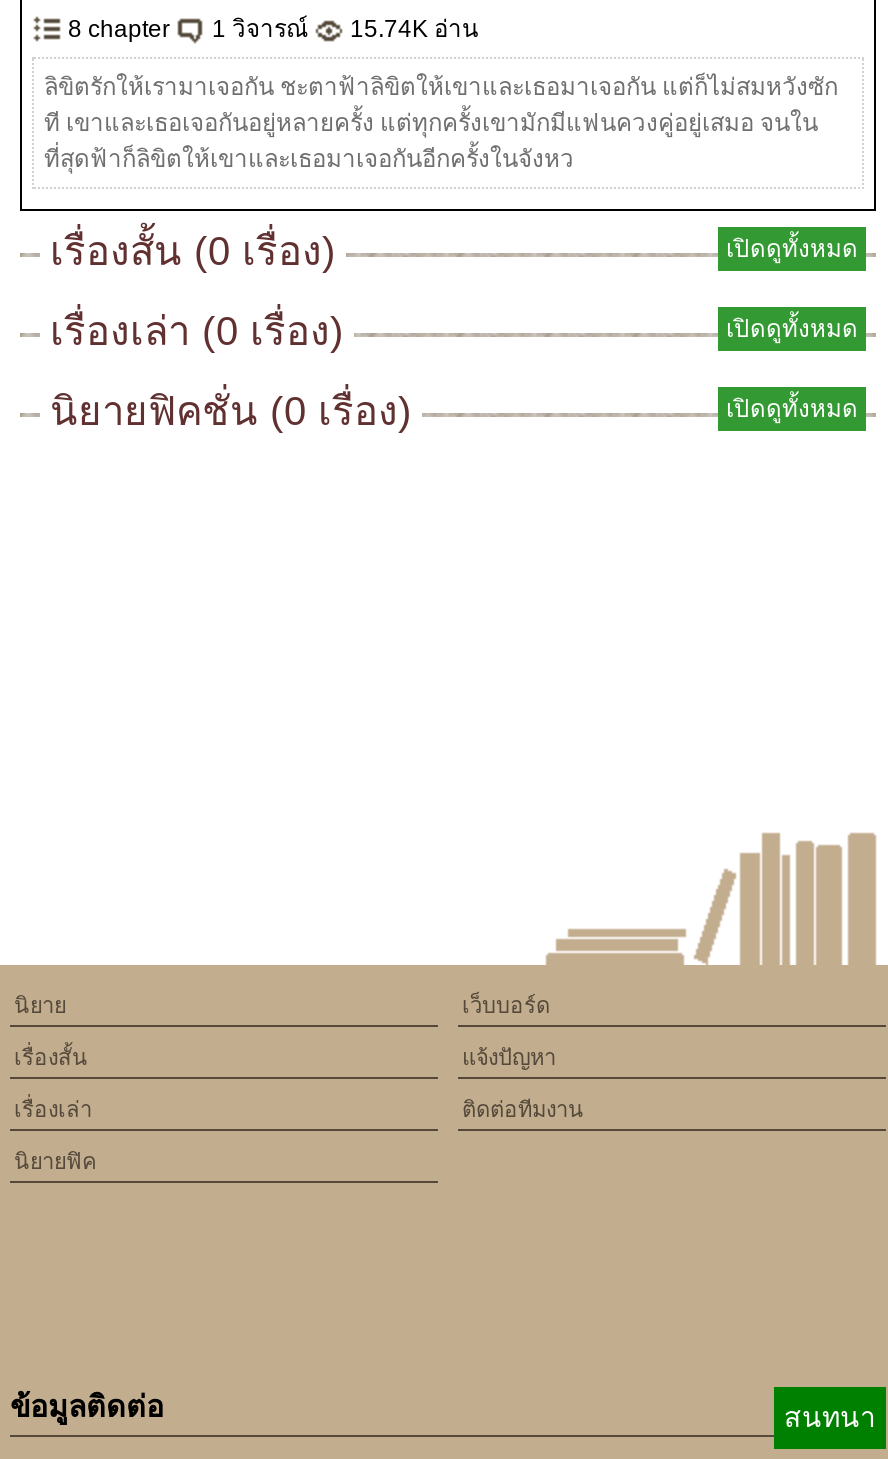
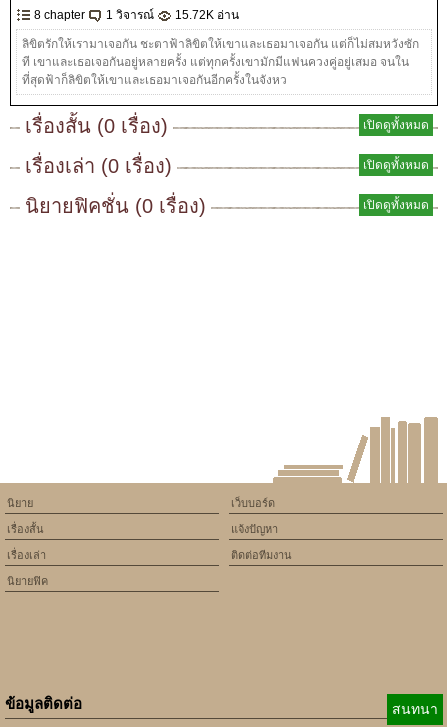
[62,15,478,43] 8 chapter 1 วิจารณ์ 15.74K อ่าน -> [31,8,239,22] 8 chapter 1 วิจารณ์ 15.72K อ่าน

